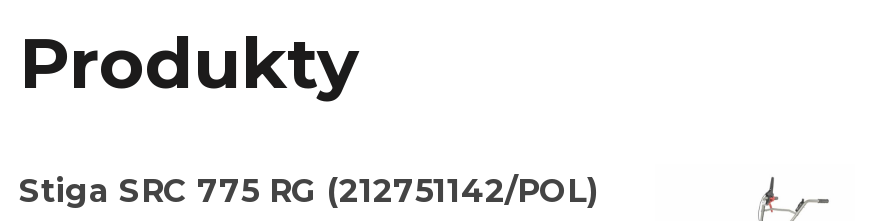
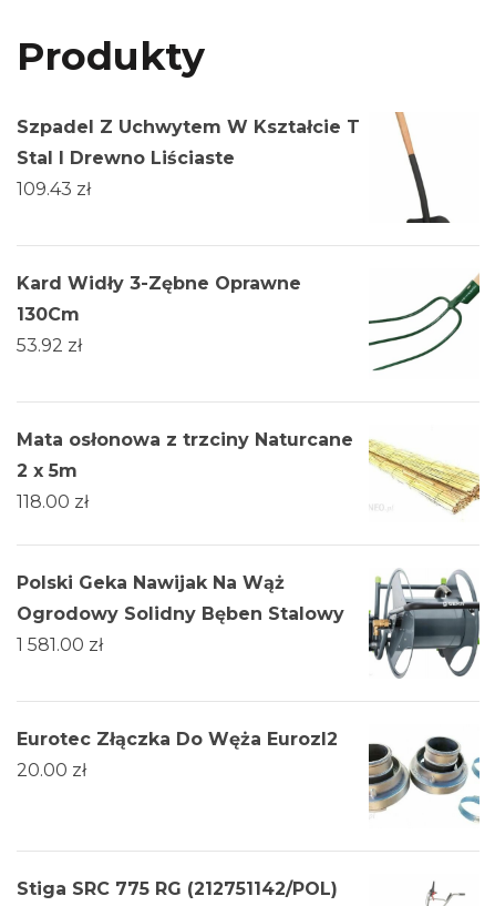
none -> [17,111,451,224] [image] | Szpadel Z Uchwytem W Kształcie T | Stal I Drewno Liściaste | 109.43 zł
none -> [17,272,301,355] Kard Widły 3-Zębne Oprawne | 130Cm | 53.92 zł
none -> [17,429,481,516] [image] | Mata osłonowa z trzciny Naturcane | 2 x 5m | 118.00 zł
none -> [17,568,481,679] [image] | Polski Geka Nawijak Na Wąż | Ogrodowy Solidny Bęben Stalowy | 1 581.00 zł
none -> [17,729,481,823] [image] | Eurotec Złączka Do Węża Eurozl2 | 20.00 zł
none -> [368,274,481,371] [image]

